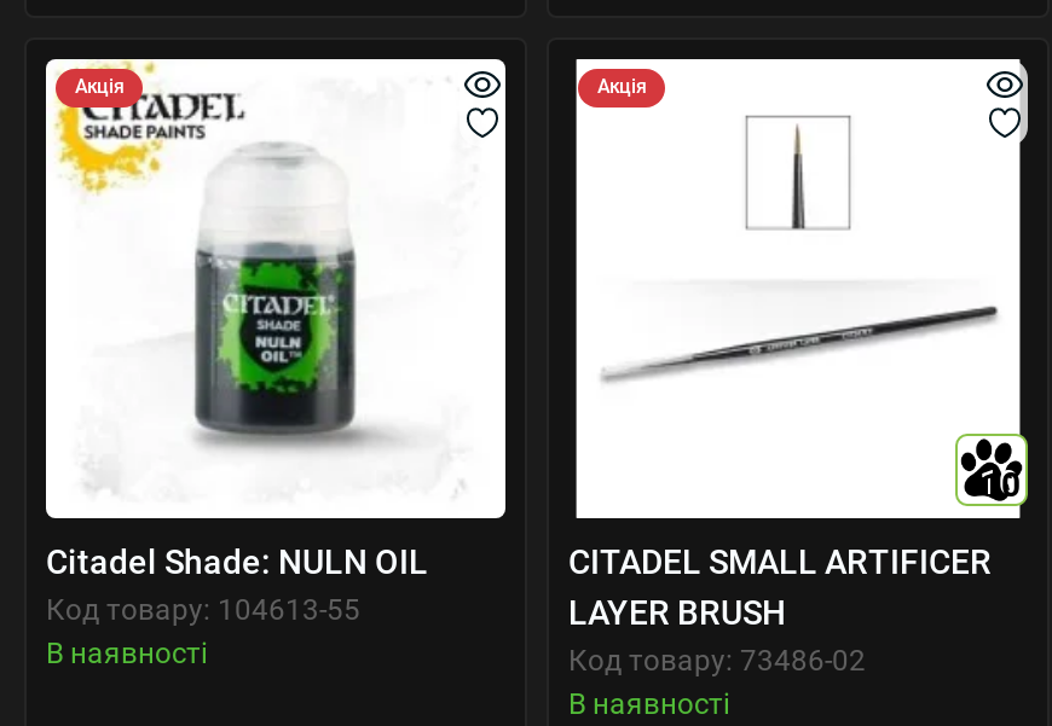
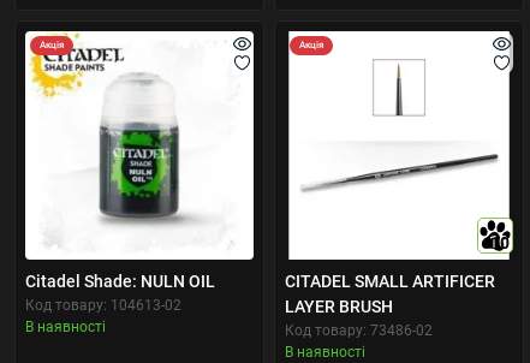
[46,593,360,627] Код товару: 104613-55 -> [25,297,181,314] Код товару: 104613-02

